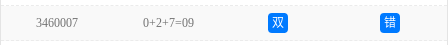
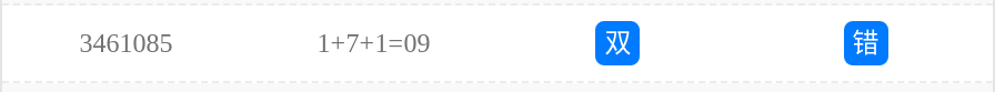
[36,16,78,30] 3460007 -> [80,28,173,59] 3461085
[143,16,194,30] 0+2+7=09 -> [317,28,430,59] 1+7+1=09

